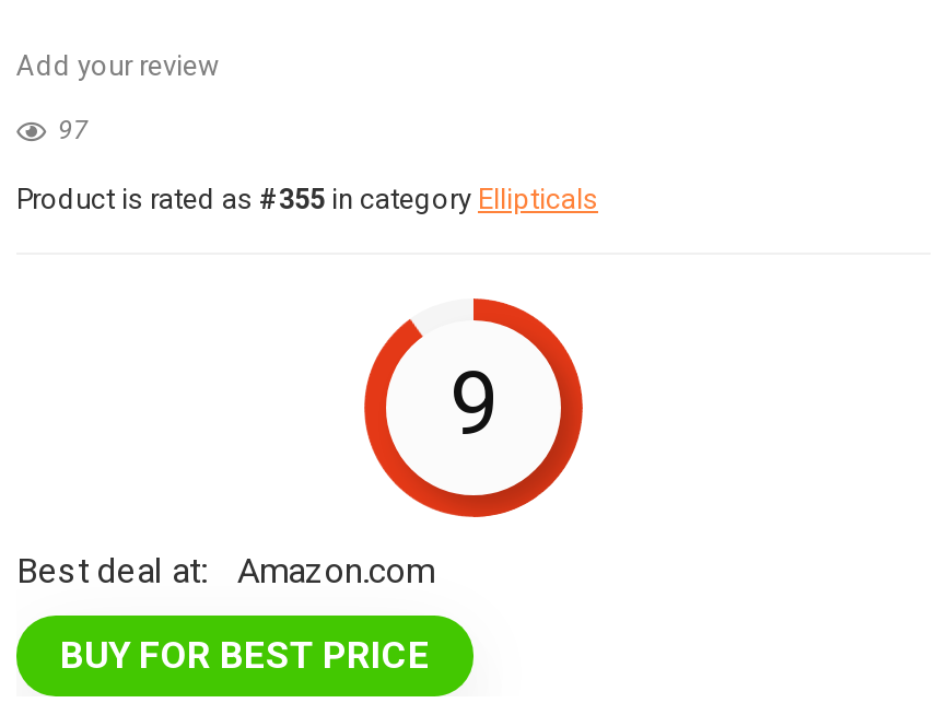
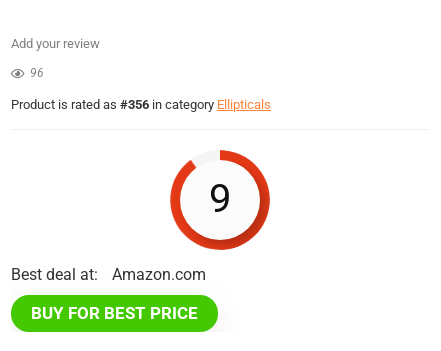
[58,115,89,146] 97 -> [30,66,44,80] 96
[16,183,598,216] Product is rated as #355 in category Ellipticals -> [11,97,271,112] Product is rated as #356 in category Ellipticals

